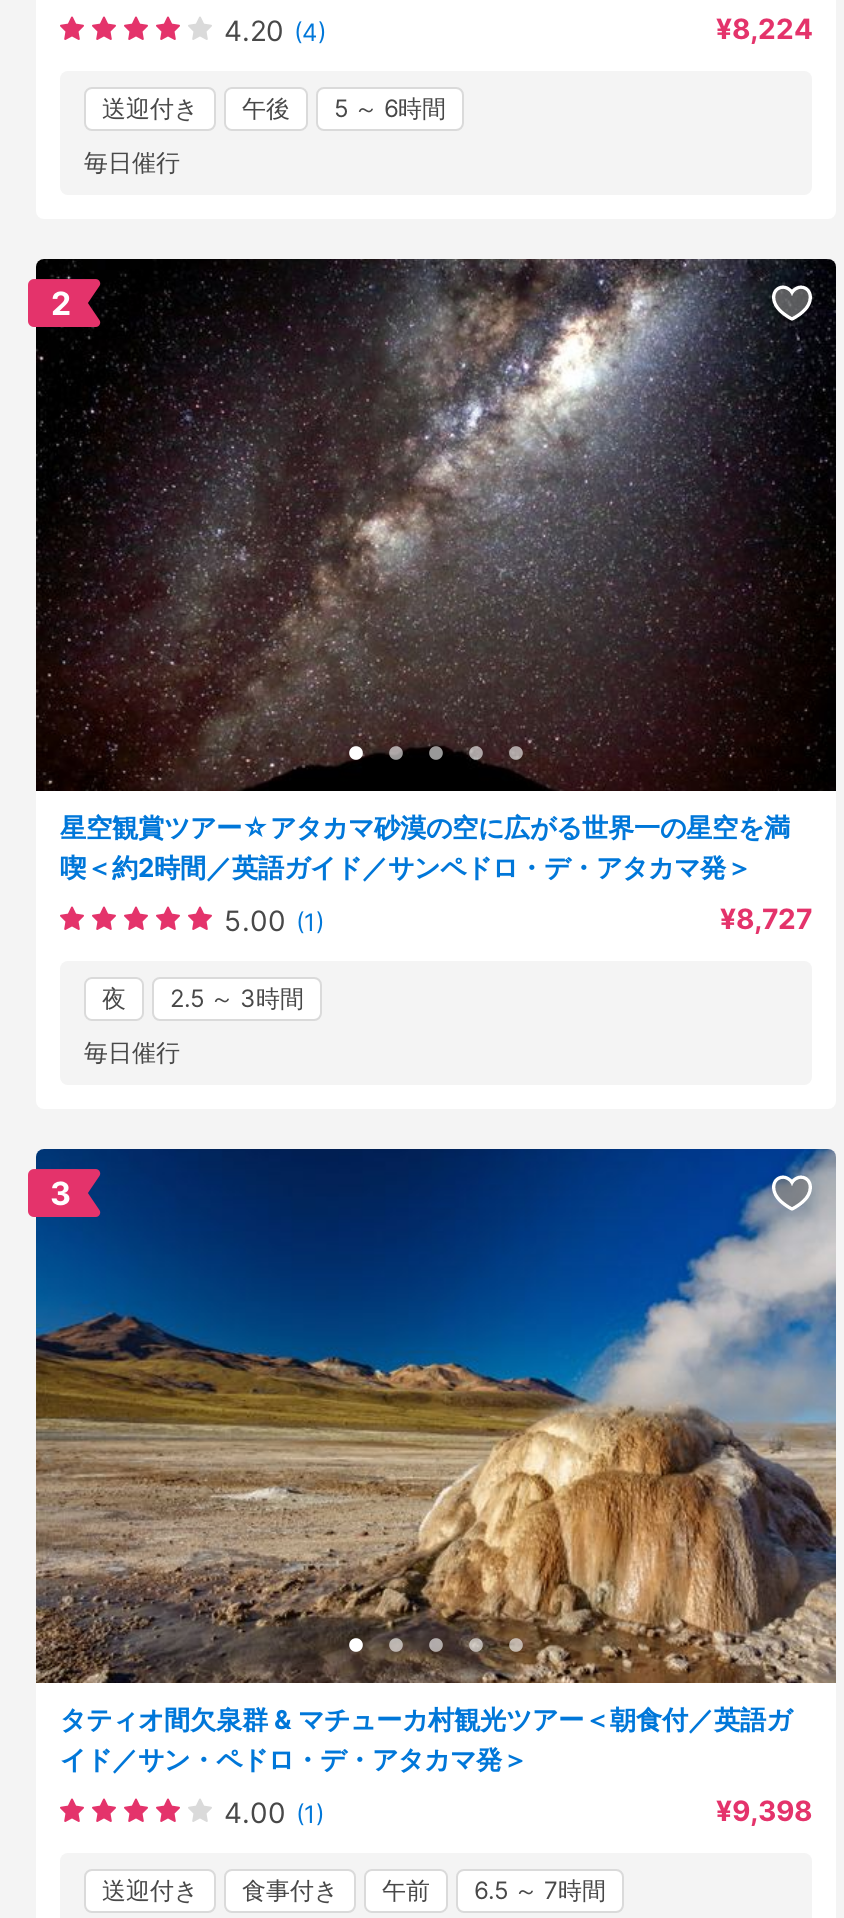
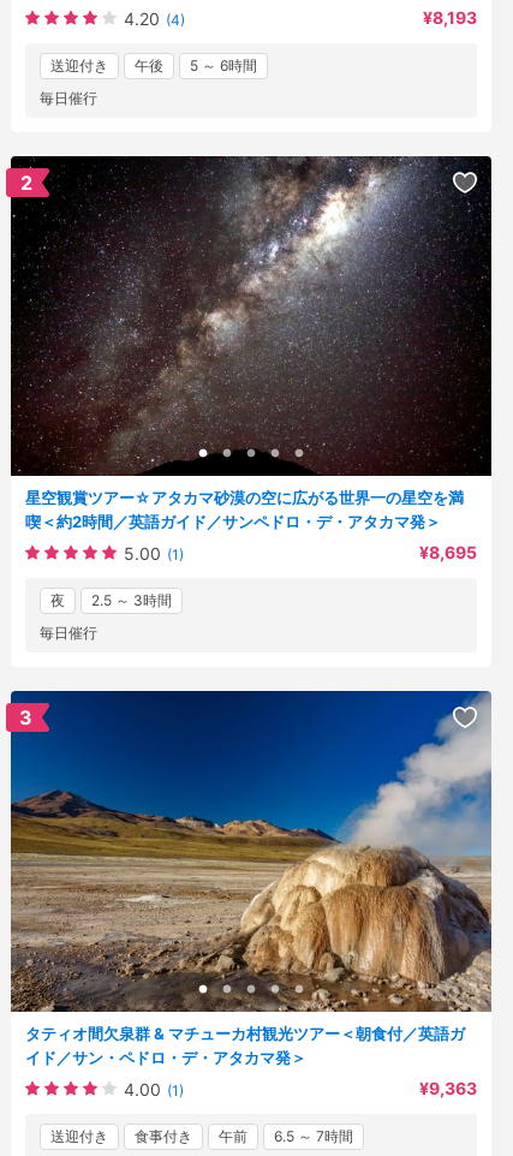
[716,11,812,45] ¥8,224 -> [423,7,477,27] ¥8,193
[720,902,812,936] ¥8,727 -> [419,543,477,563] ¥8,695
[716,1793,812,1827] ¥9,398 -> [419,1078,477,1098] ¥9,363

